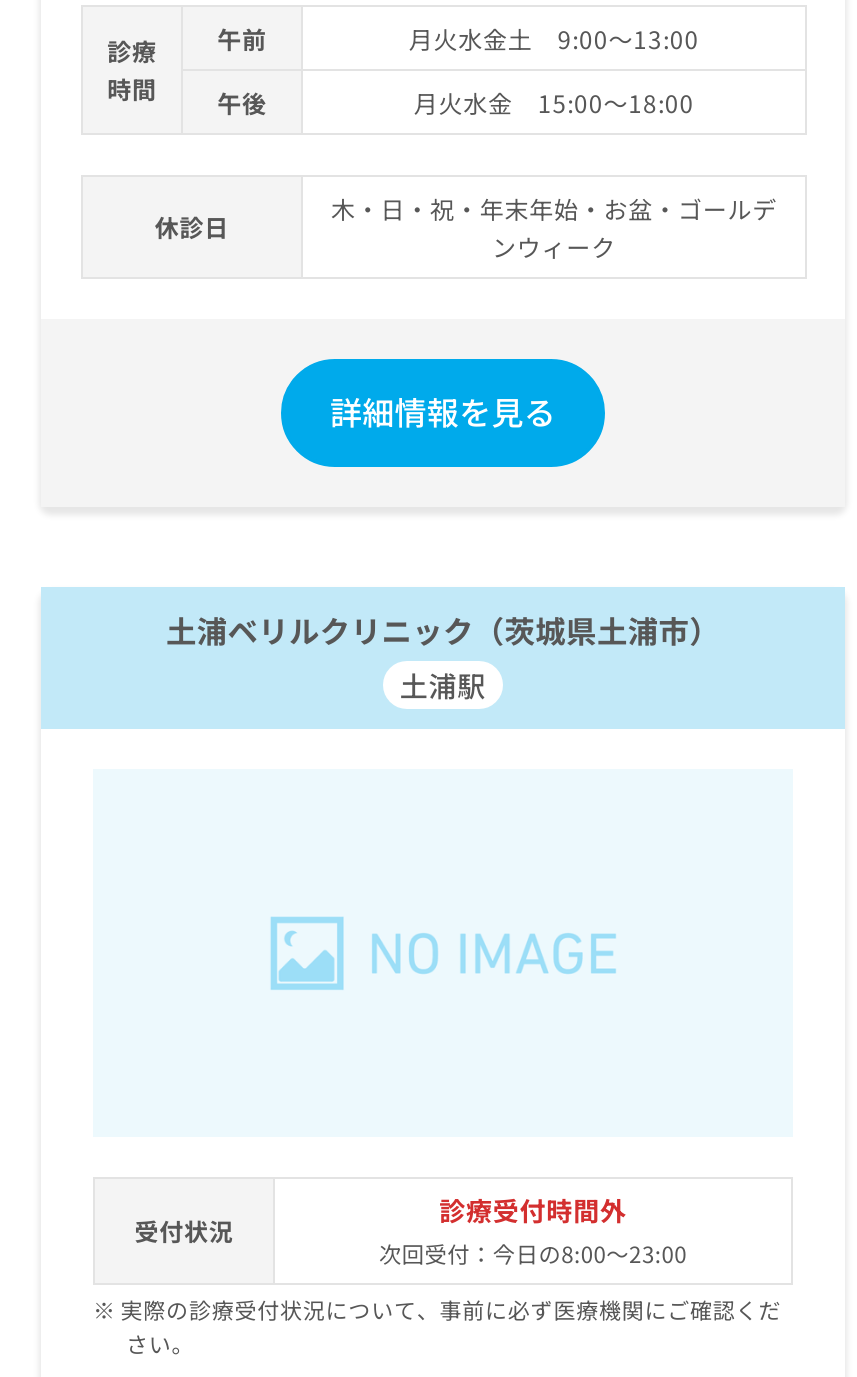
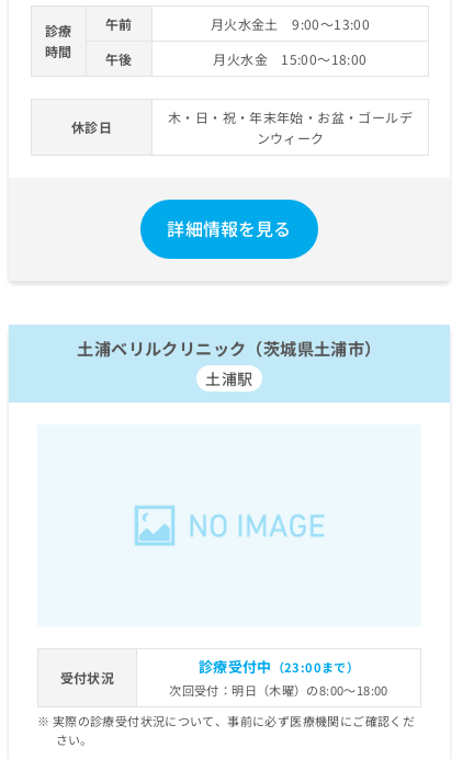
[379,1190,687,1268] 診療受付時間外 | 次回受付：今日の8:00～23:00 -> [169,655,388,698] 診療受付中（23:00まで） | 次回受付：明日（木曜）の8:00～18:00

